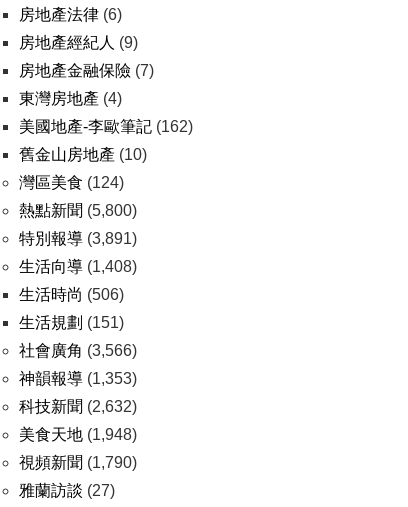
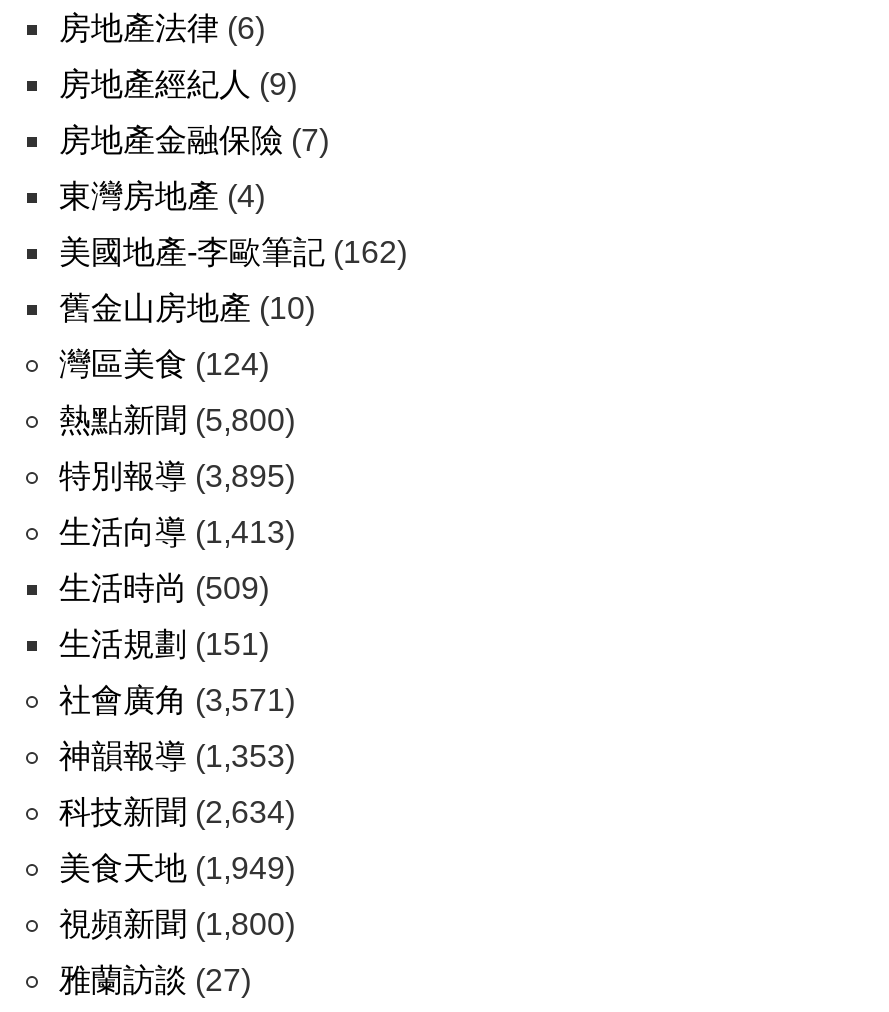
[19,230,137,247] 特別報導(3,891) -> [59,459,295,493] 特別報導(3,895)
[19,258,137,275] 生活向導(1,408) -> [59,515,295,549] 生活向導(1,413)
[19,286,124,303] 生活時尚(506) -> [59,571,269,605] 生活時尚(509)
[19,342,137,359] 社會廣角(3,566) -> [59,683,295,717] 社會廣角(3,571)
[19,398,137,415] 科技新聞(2,632) -> [59,795,295,829] 科技新聞(2,634)
[19,426,137,443] 美食天地(1,948) -> [59,851,295,885] 美食天地(1,949)
[19,454,137,471] 視頻新聞(1,790) -> [59,907,295,941] 視頻新聞(1,800)

